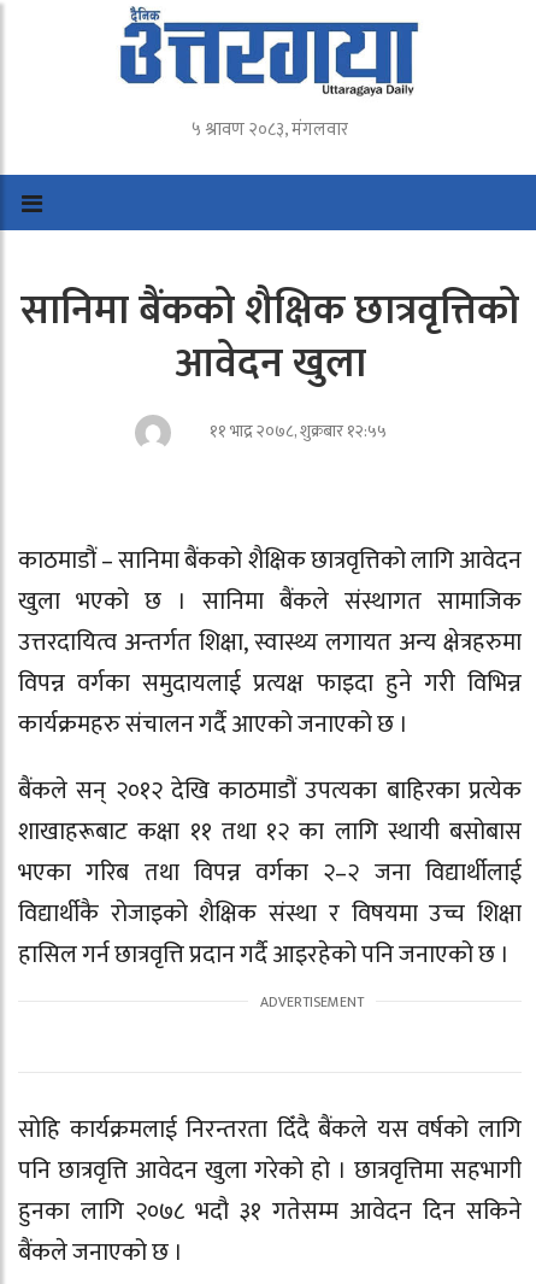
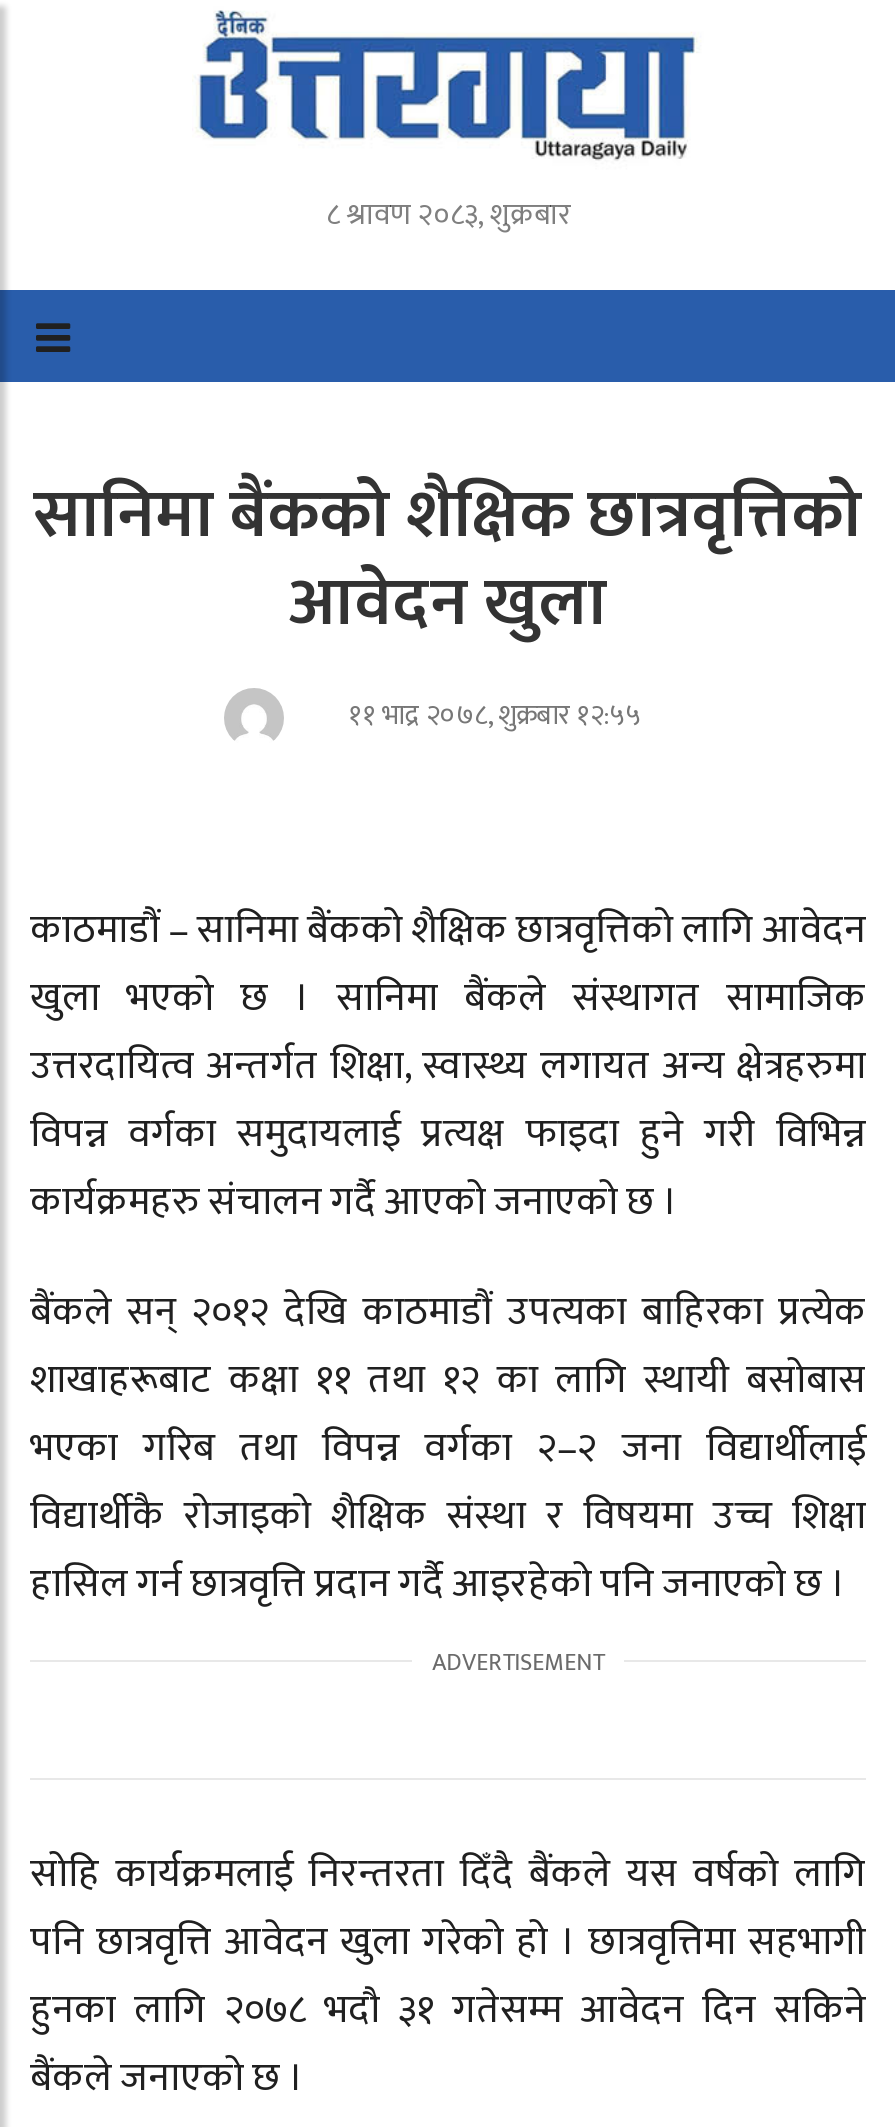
[192,115,348,145] ५ श्रावण २०८३, मंगलवार -> [326,190,570,240] ८ श्रावण २०८३, शुक्रबार

